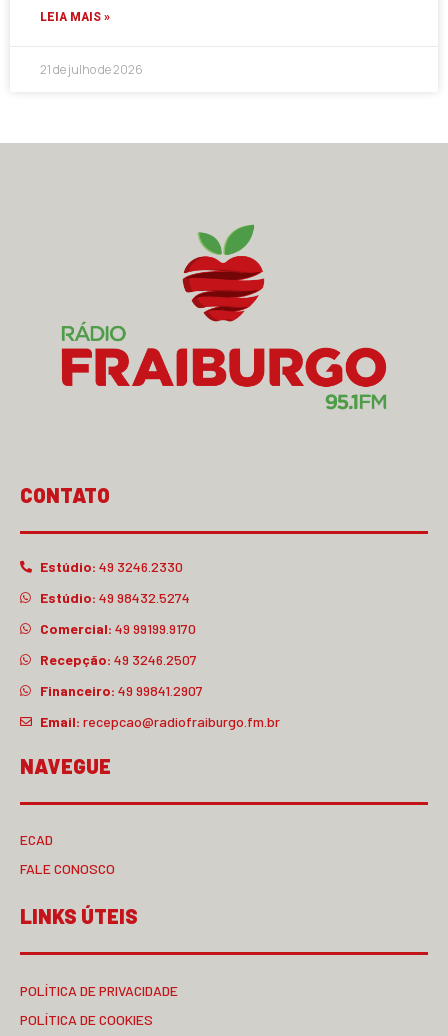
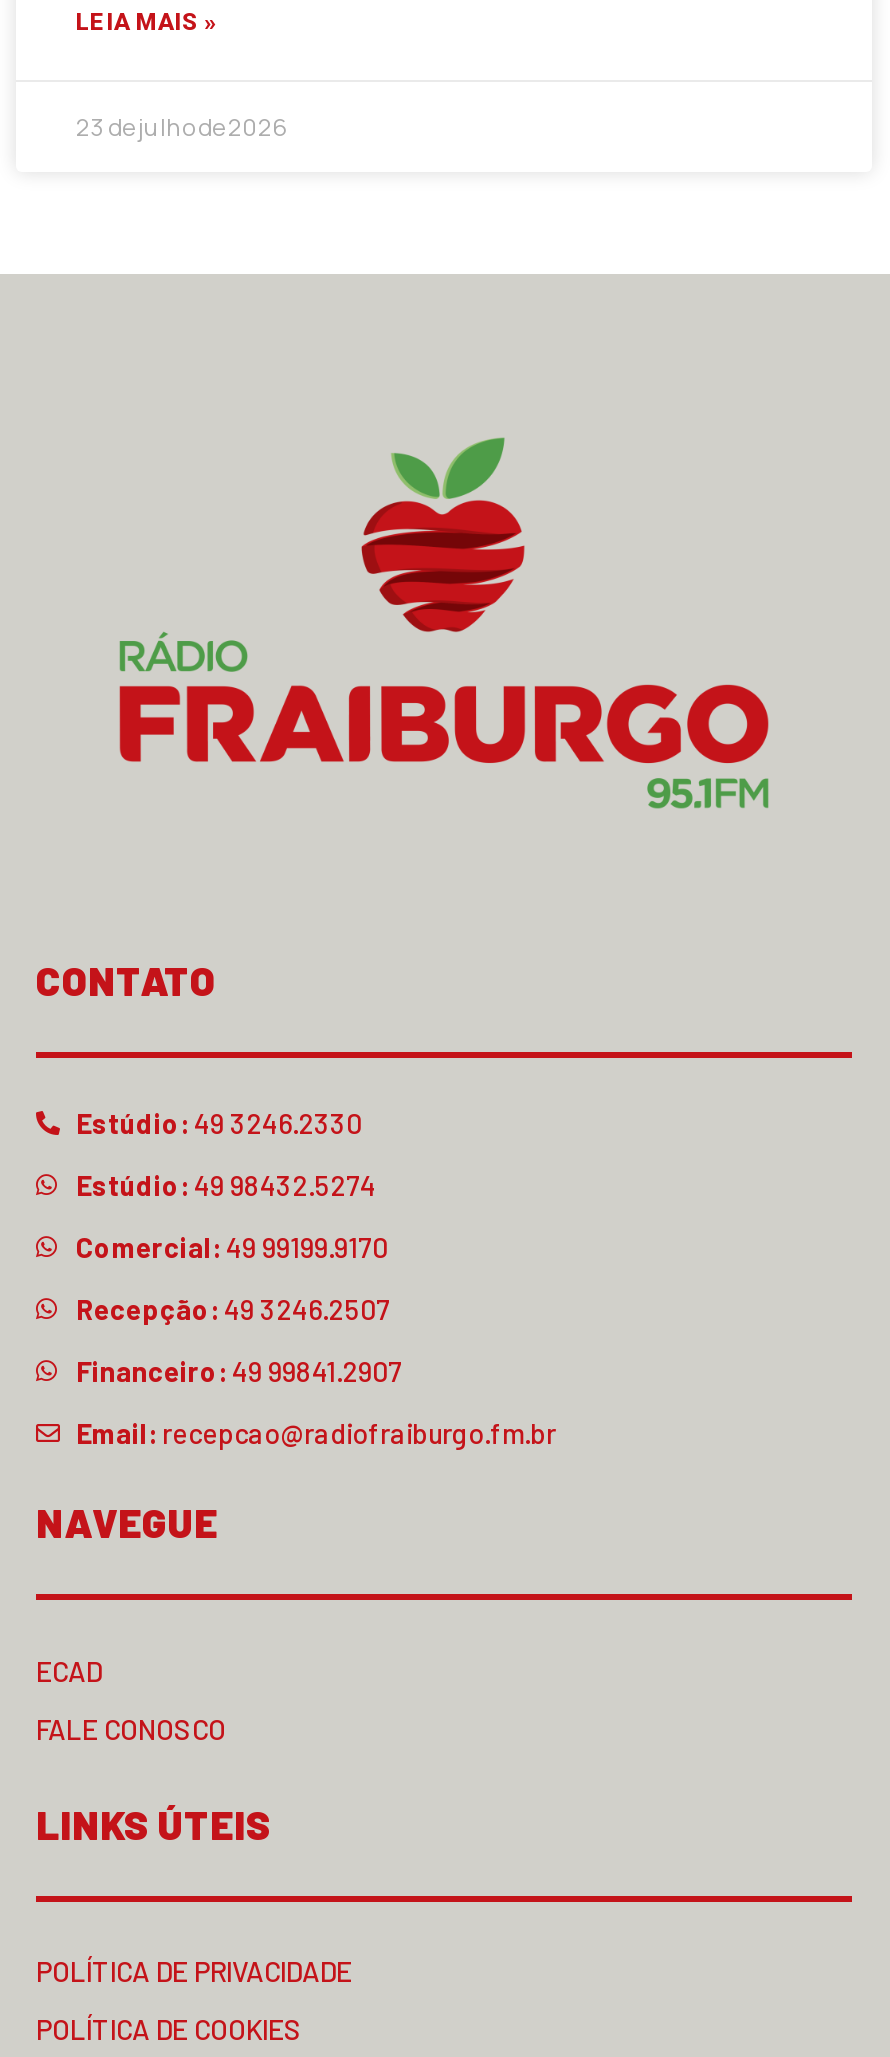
[40,60,143,77] 21 de julho de 2026 -> [76,111,288,145] 23 de julho de 2026

